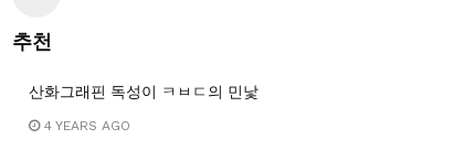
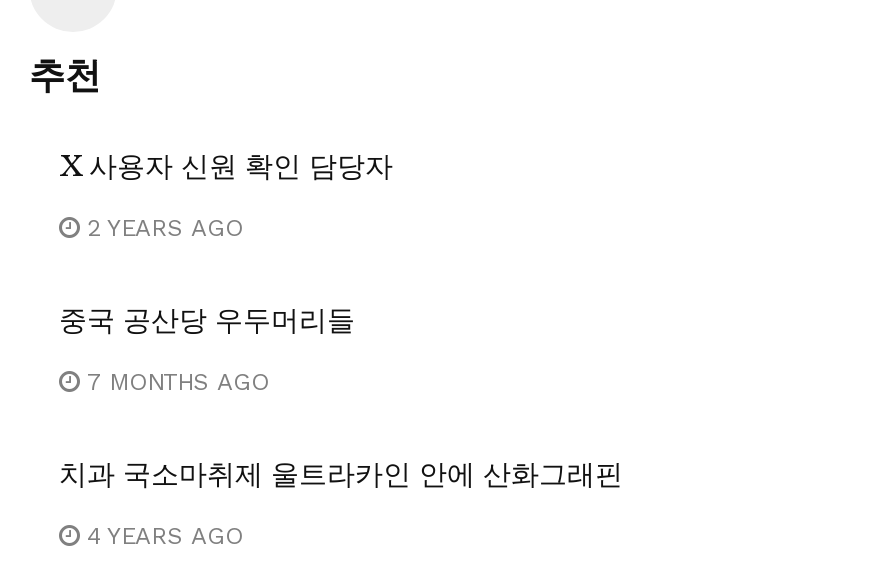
[29,82,259,101] 산화그래핀 독성이 ㅋㅂㄷ의 민낯 -> [59,148,623,492] X 사용자 신원 확인 담당자 | 2 YEARS AGO | 중국 공산당 우두머리들 | 7 MONTHS AGO | 치과 국소마취제 울트라카인 안에 산화그래핀

